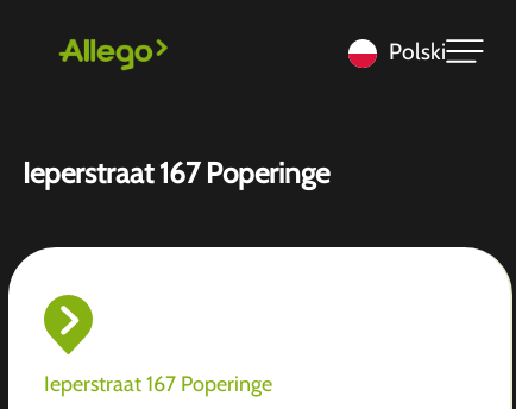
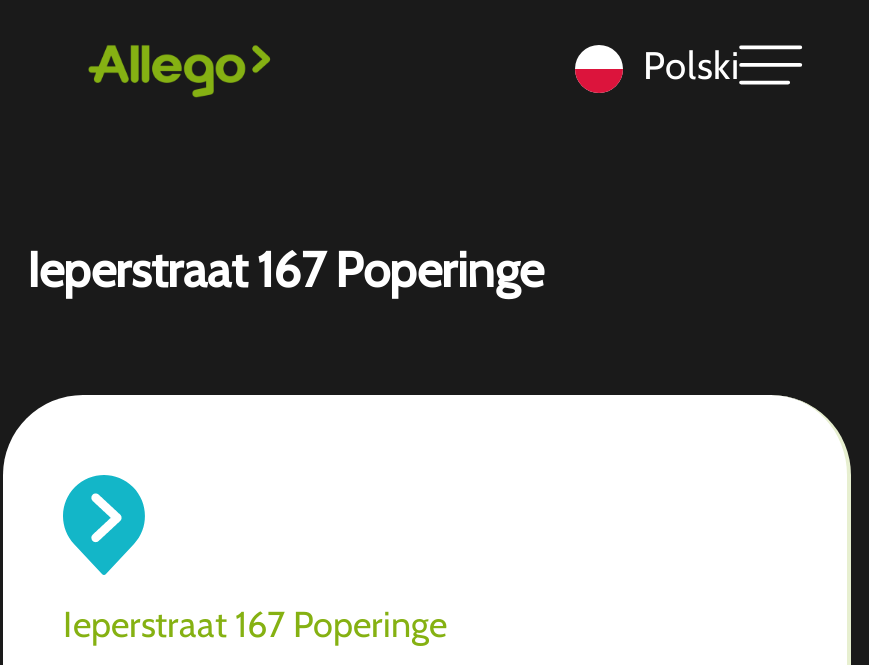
[43,294,94,355] [image] -> [61,473,147,577] [image]

